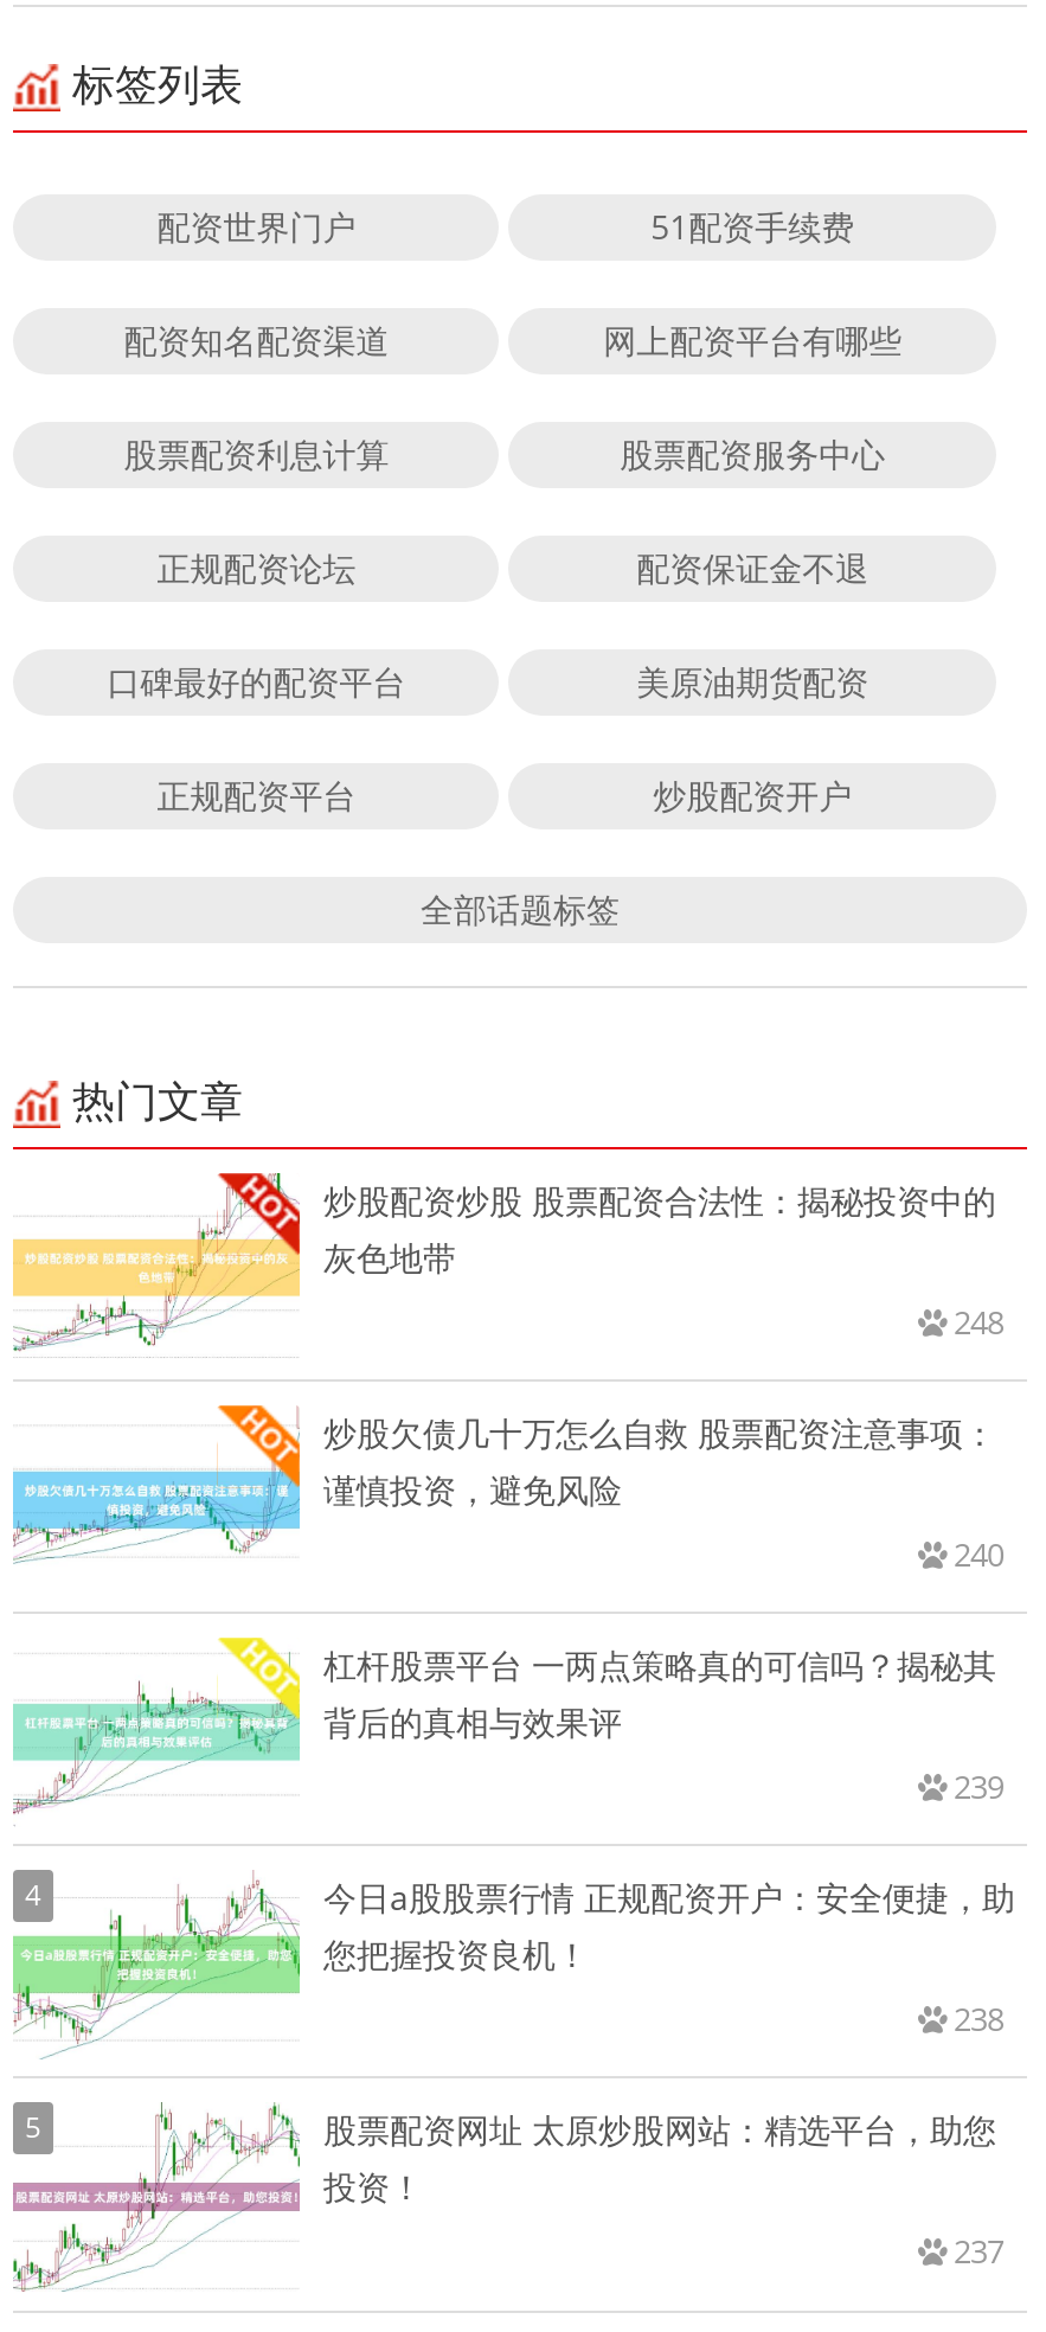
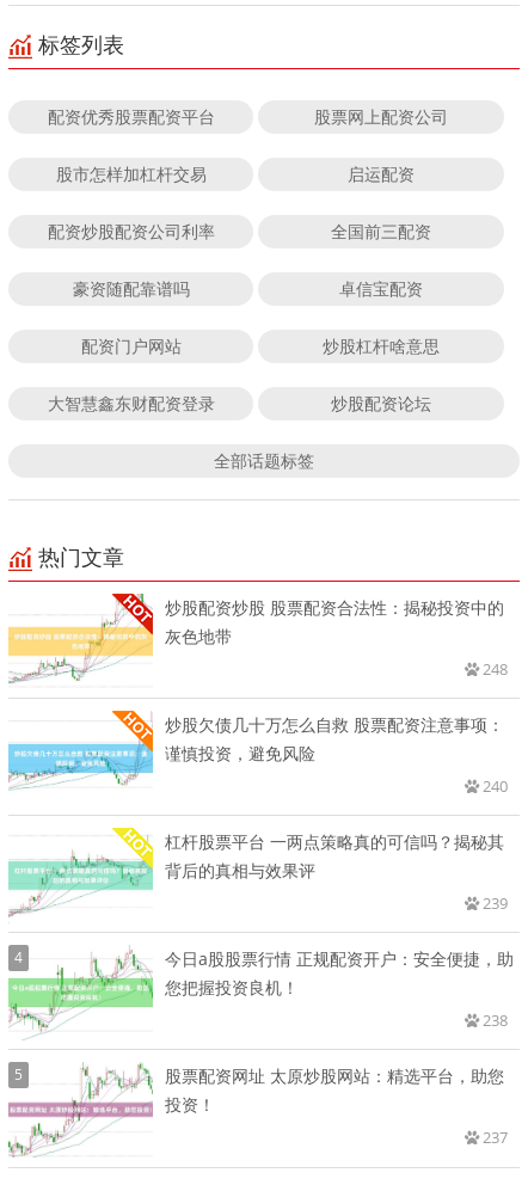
[157,204,855,249] 配资世界门户 | 51配资手续费 -> [47,105,448,128] 配资优秀股票配资平台 | 股票网上配资公司
[124,317,902,362] 配资知名配资渠道 | 网上配资平台有哪些 -> [56,162,415,185] 股市怎样加杠杆交易 | 启运配资
[124,431,885,476] 股票配资利息计算 | 股票配资服务中心 -> [47,220,431,242] 配资炒股配资公司利率 | 全国前三配资
[157,545,869,590] 正规配资论坛 | 配资保证金不退 -> [73,277,423,300] 豪资随配靠谱吗 | 卓信宝配资
[107,659,869,704] 口碑最好的配资平台 | 美原油期货配资 -> [81,334,440,357] 配资门户网站 | 炒股杠杆啥意思
[157,772,852,817] 正规配资平台 | 炒股配资开户 -> [47,392,431,414] 大智慧鑫东财配资登录 | 炒股配资论坛

